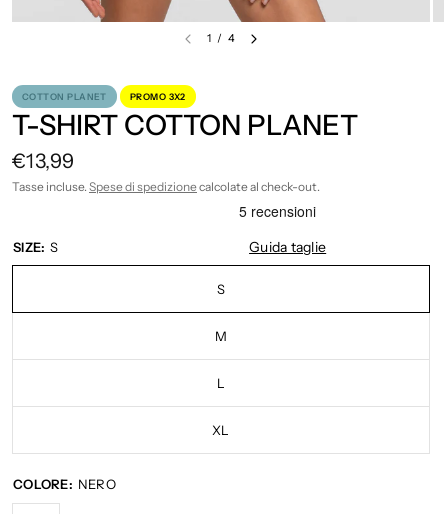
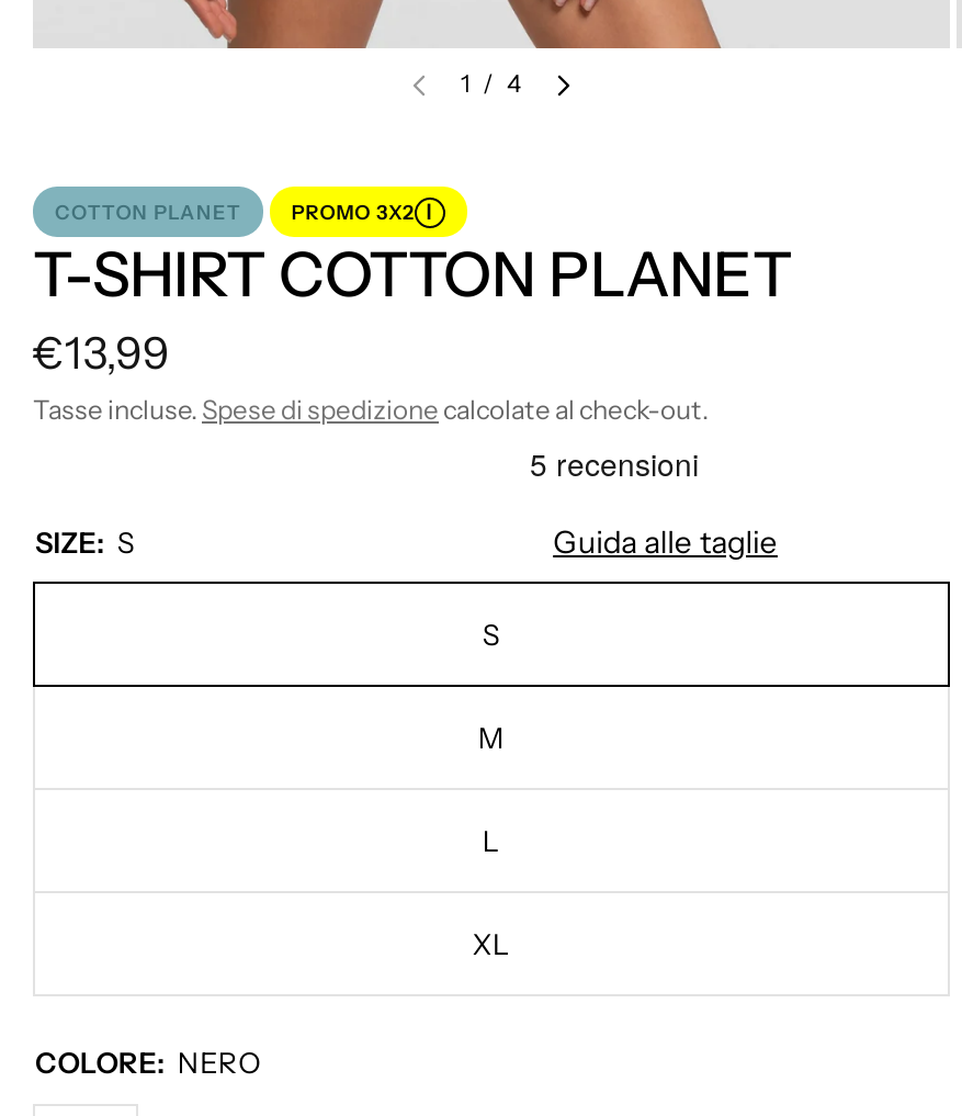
[130,91,186,102] PROMO 3X2 -> [292,197,434,225] PROMO 3X2 I
[249,238,326,256] Guida taglie -> [553,523,778,562] Guida alle taglie

